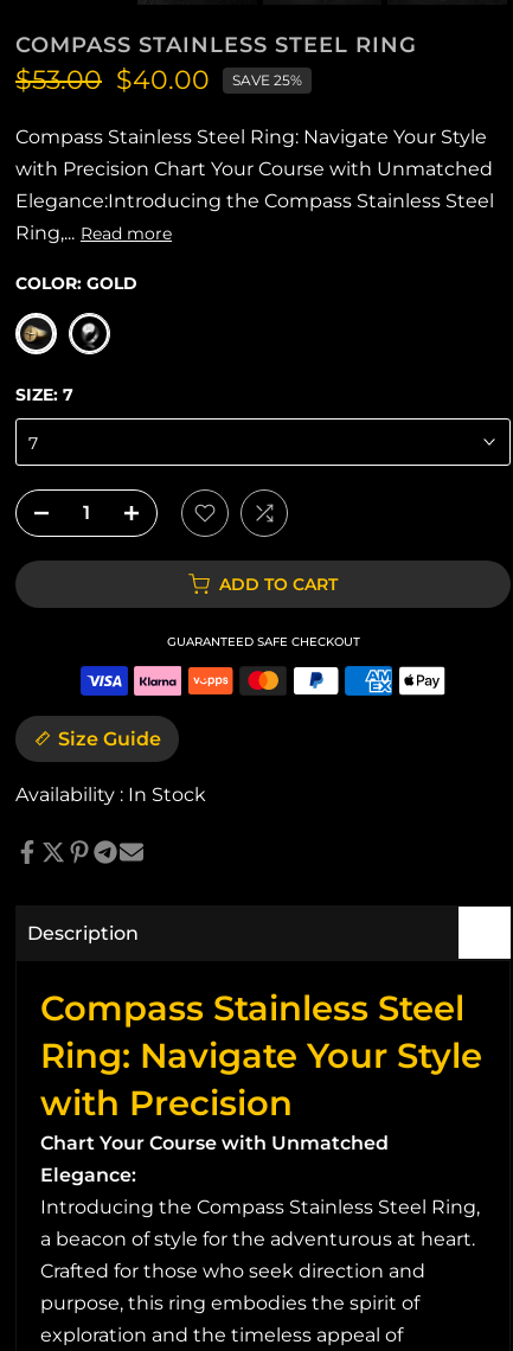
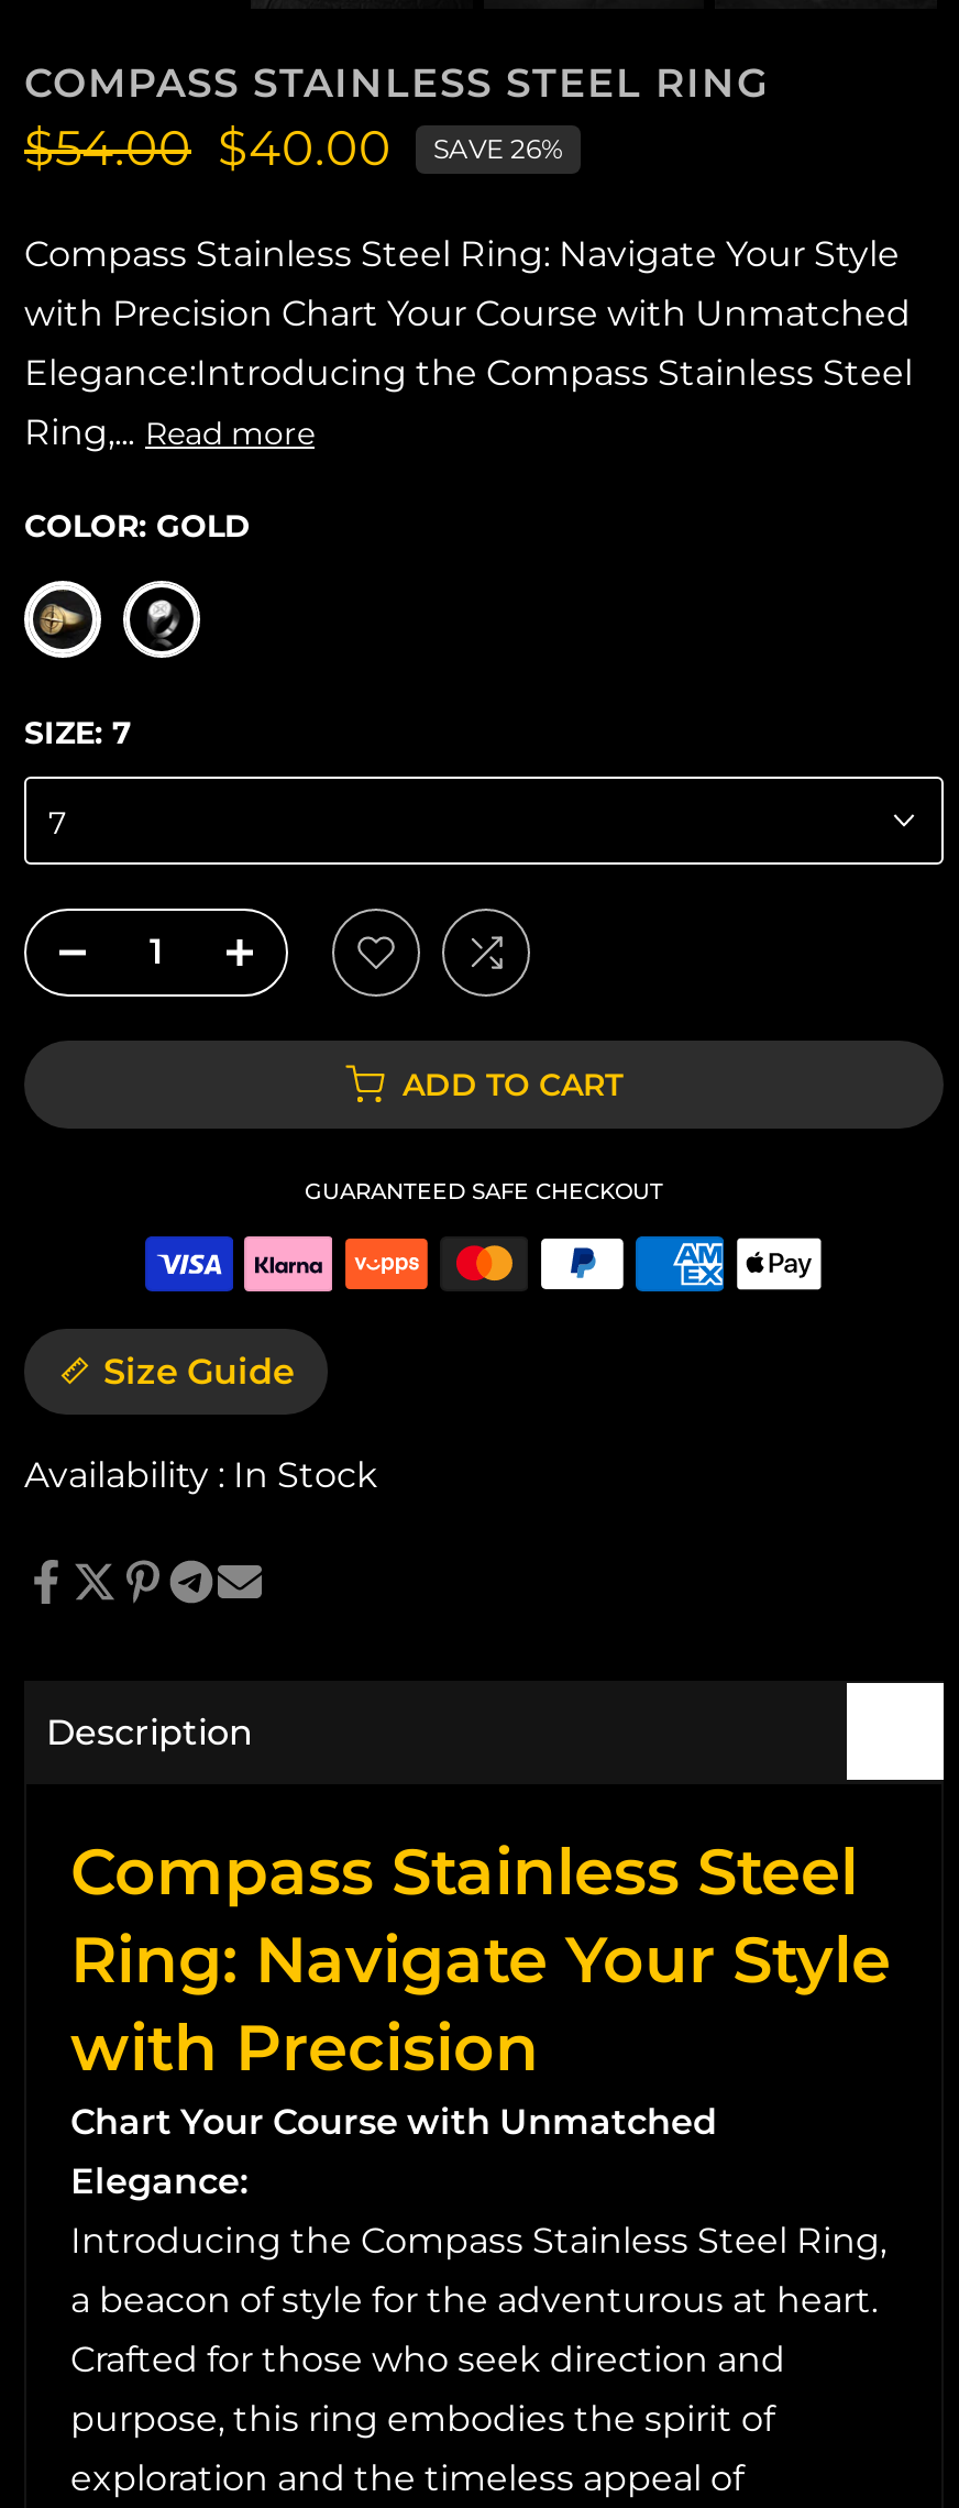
[15,64,210,96] $53.00 $40.00 -> [24,118,392,178] $54.00 $40.00
[232,71,302,89] SAVE 25% -> [433,132,563,165] SAVE 26%

